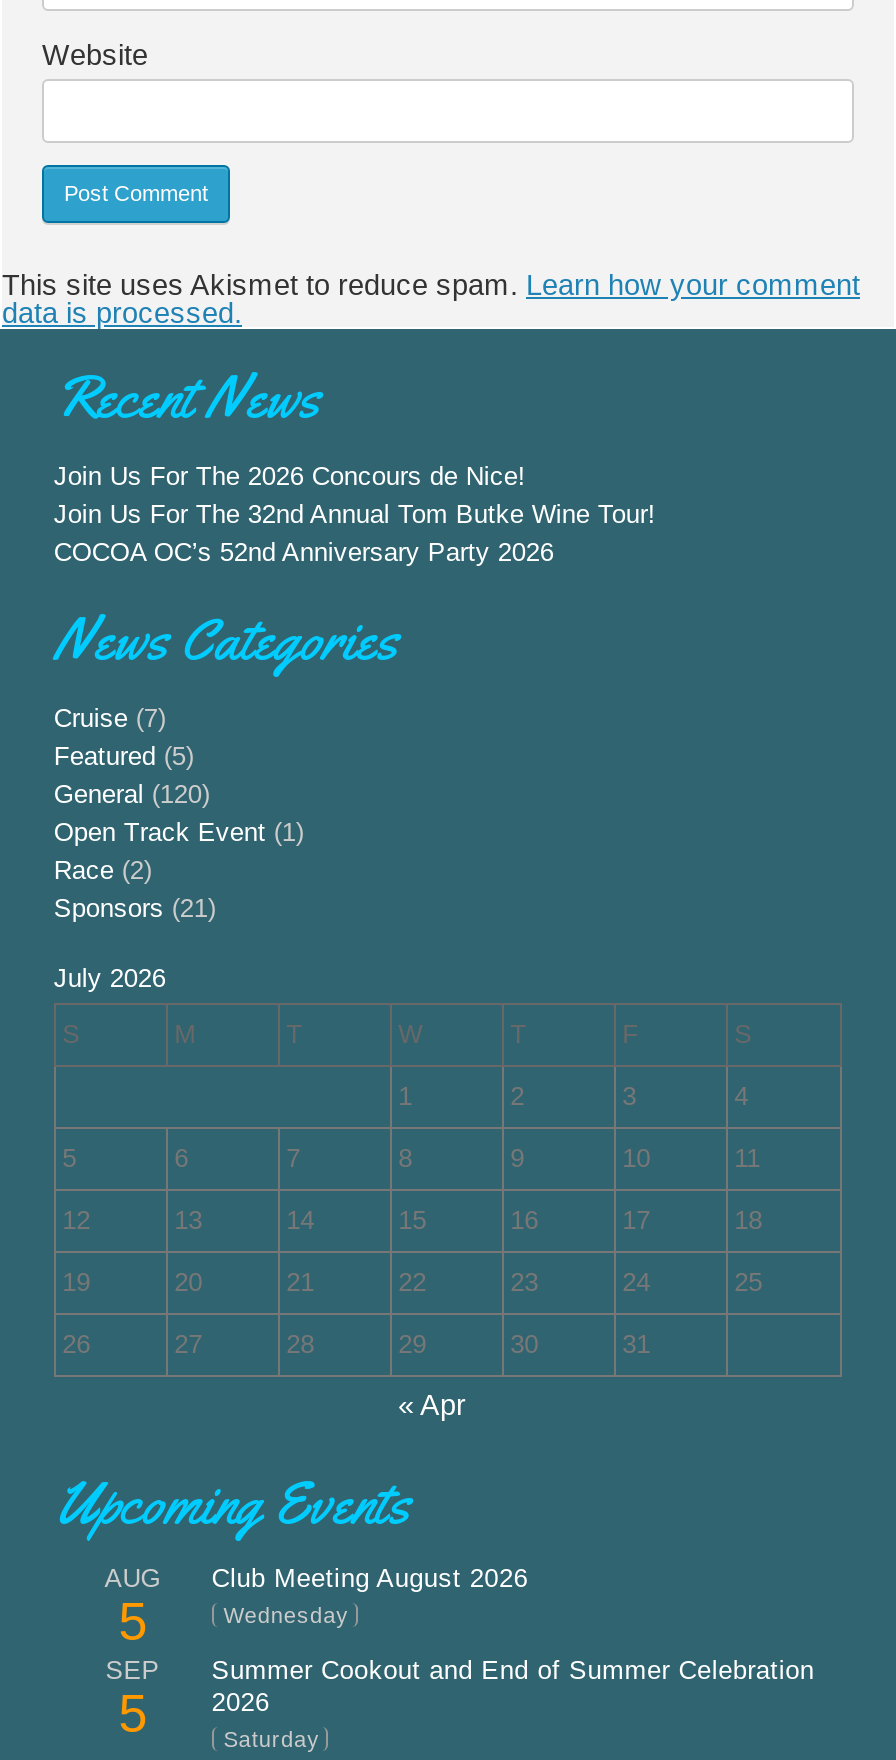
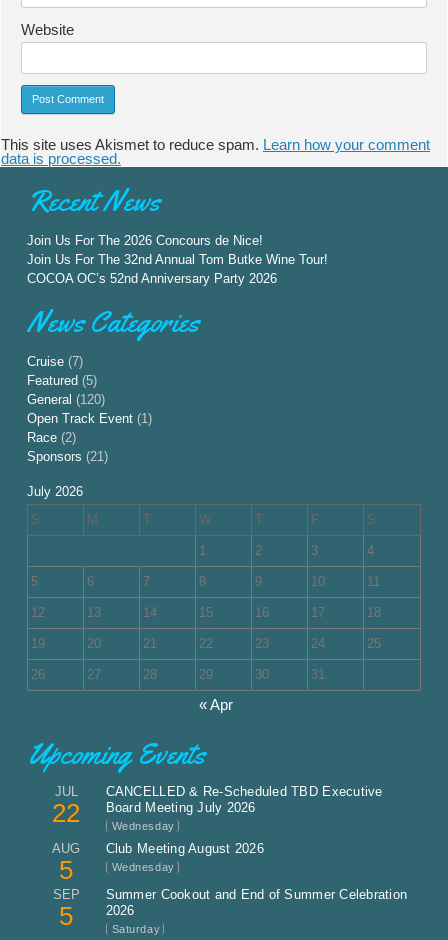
none -> [52,784,80,828] JUL | 22
none -> [106,784,383,832] CANCELLED & Re-Scheduled TBD Executive | Board Meeting July 2026 | Wednesday

